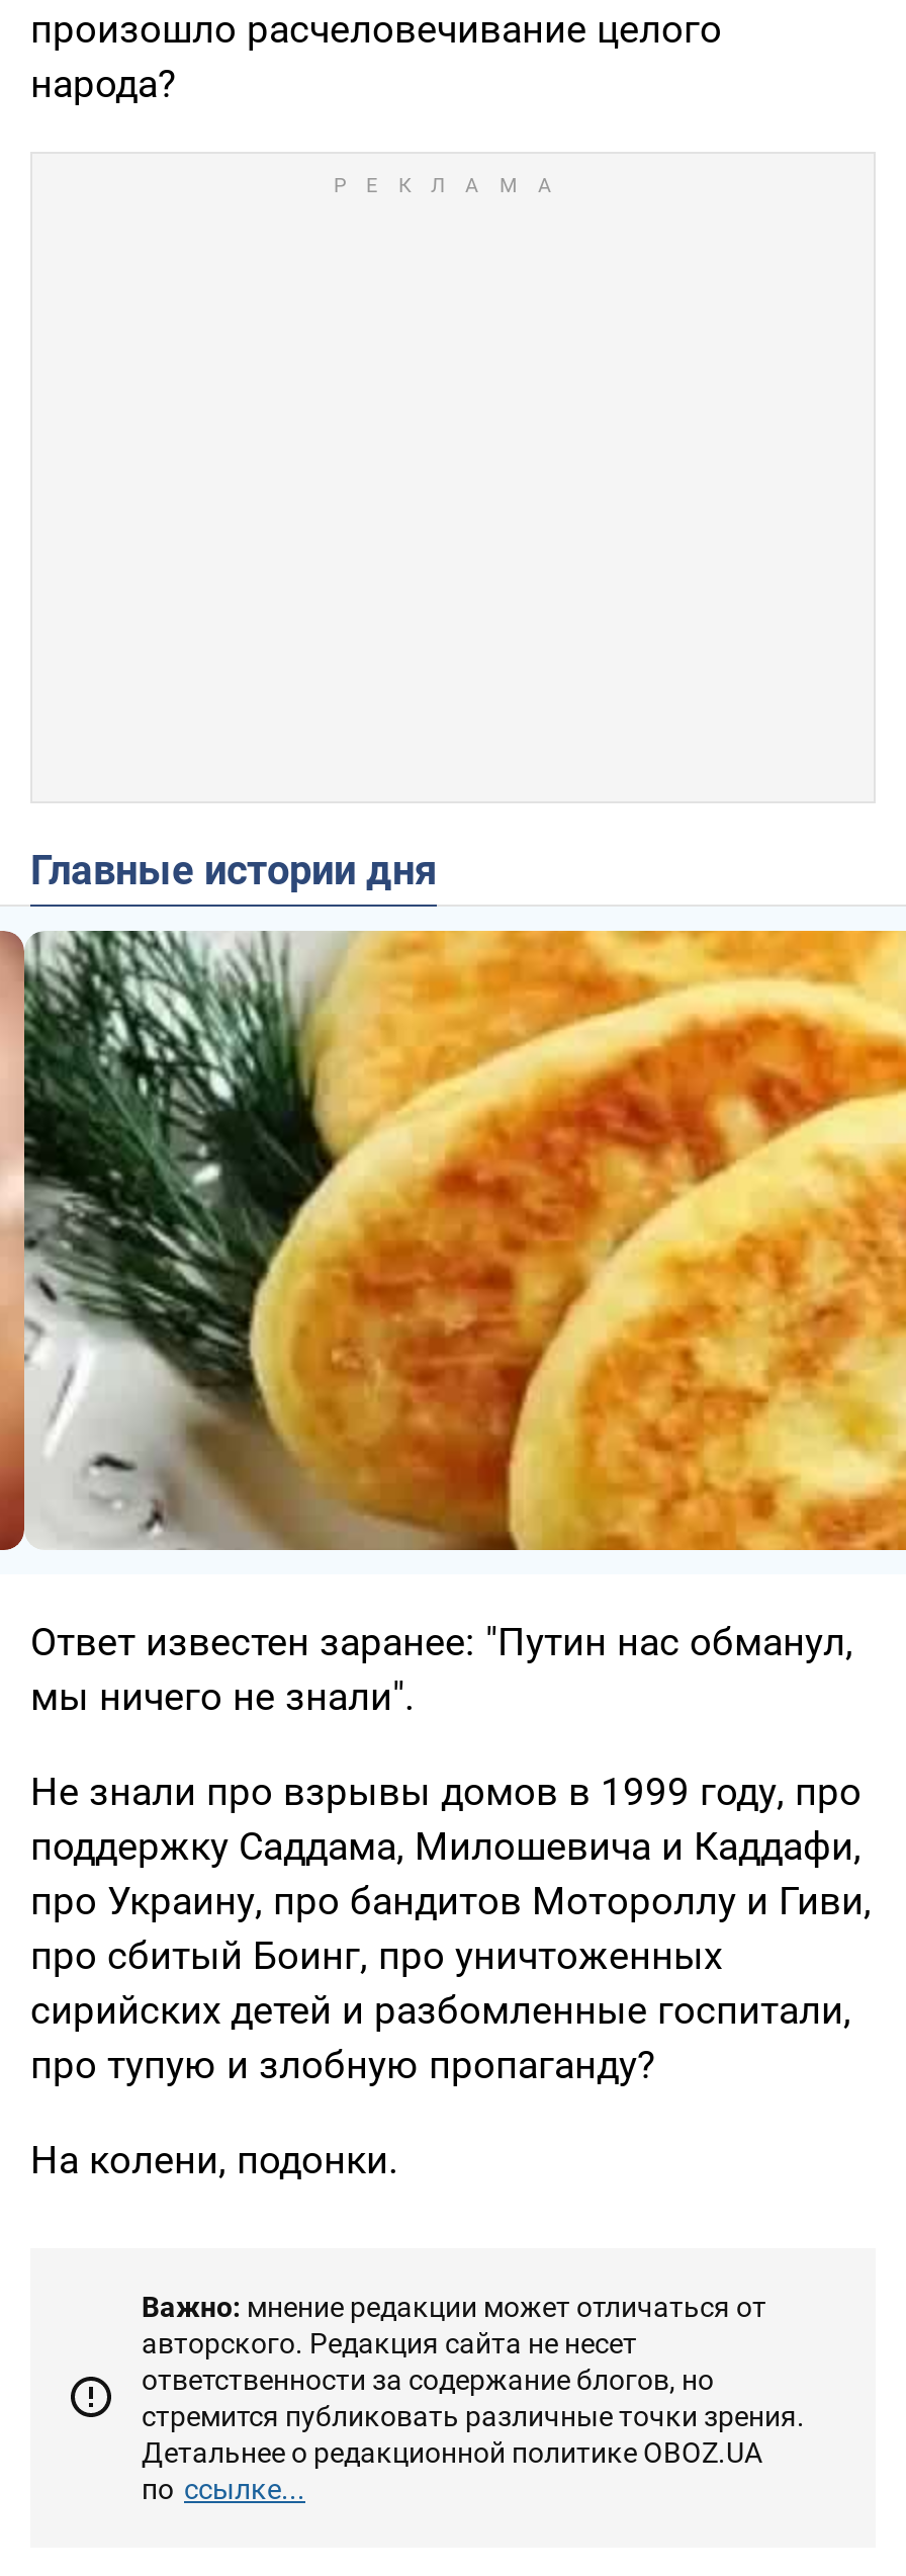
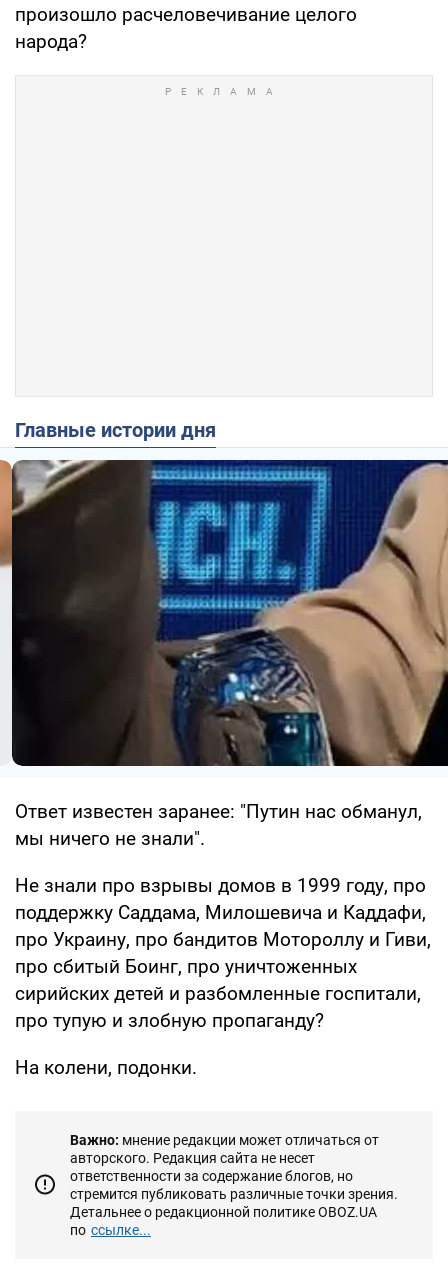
[6,929,900,1552] [image] -> [3,459,445,767] [image]

